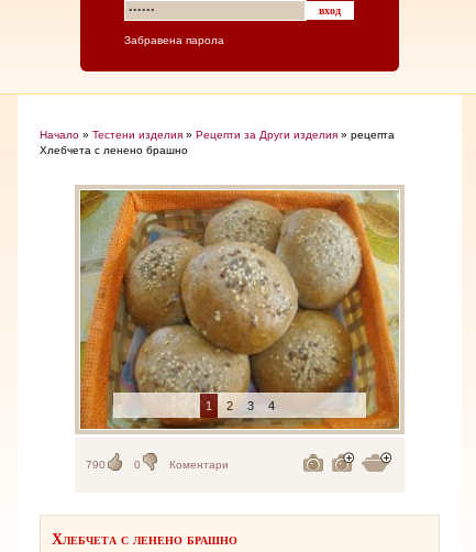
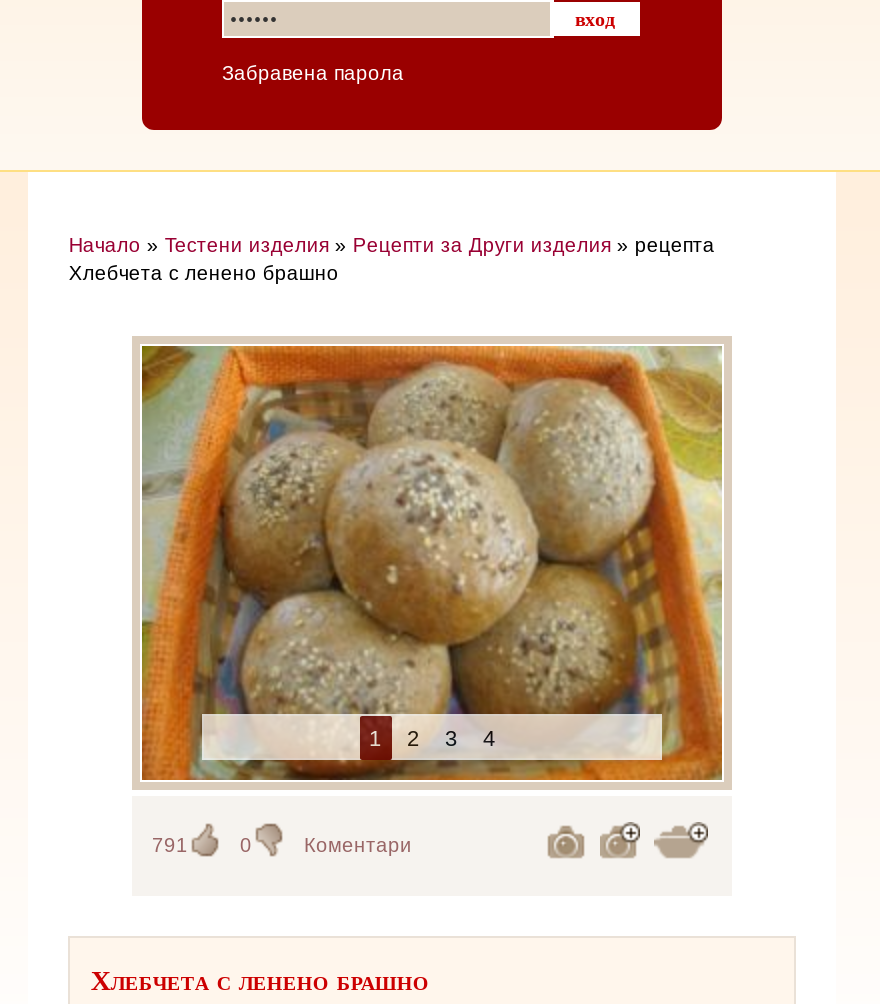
[86,459,106,471] 790 -> [152,834,188,856] 791

